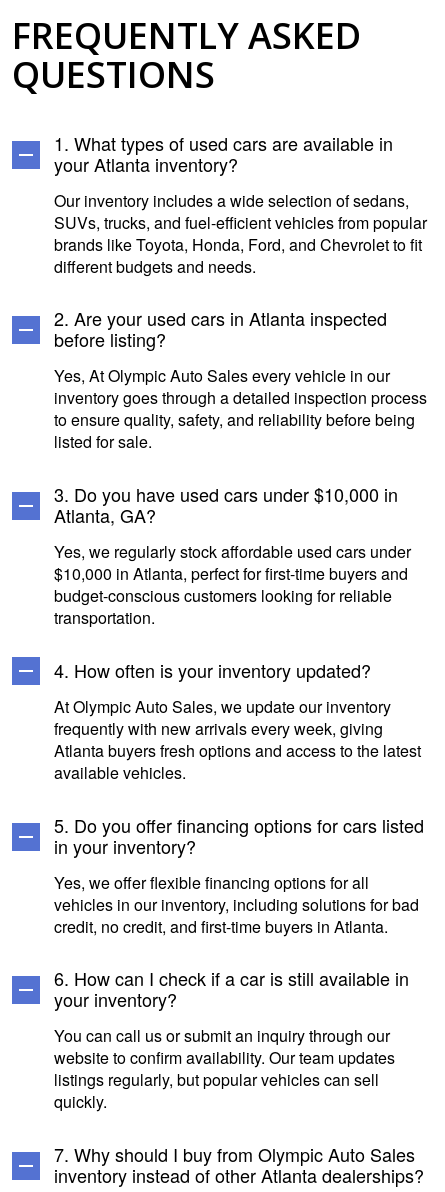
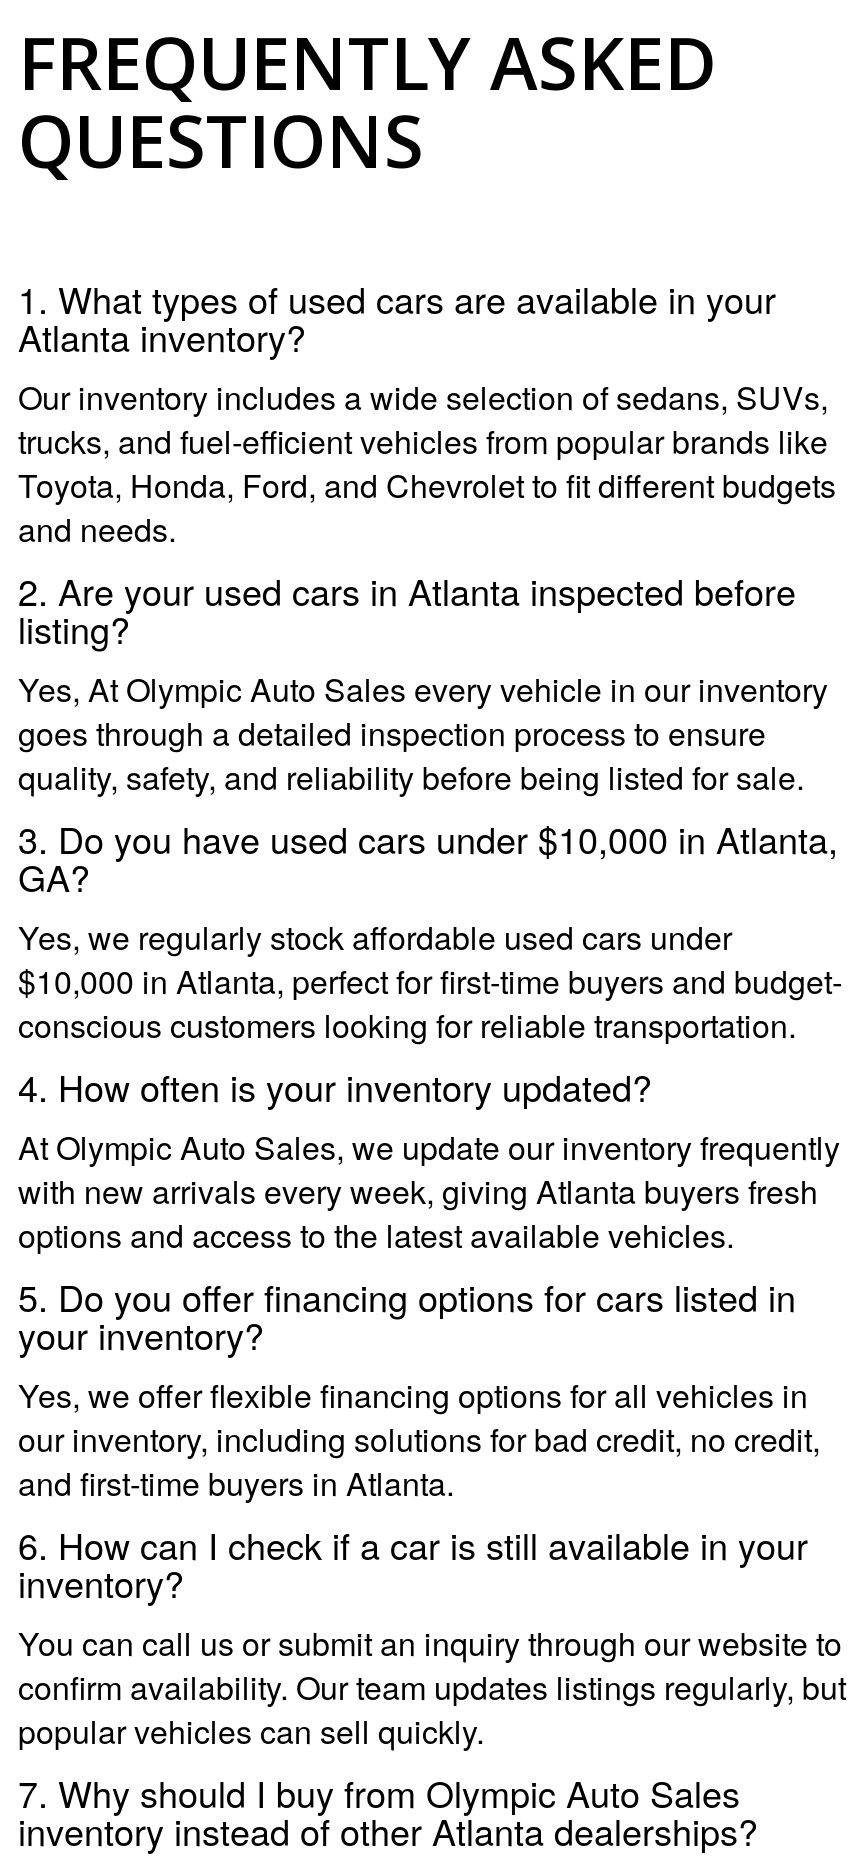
[54,695,424,991] At Olympic Auto Sales, we update our inventory | frequently with new arrivals every week, giving | Atlanta buyers fresh options and access to the latest | available vehicles. | 5. Do you offer financing options for cars listed | in your inventory? | Yes, we offer flexible financing options for all | vehicles in our inventory, including solutions for bad | credit, no credit, and first-time buyers in Atlanta. | 6. How can I check if a car is still available in -> [18,1124,840,1322] At Olympic Auto Sales, we update our inventory frequently | with new arrivals every week, giving Atlanta buyers fresh | options and access to the latest available vehicles. | 5. Do you offer financing options for cars listed in
moved [54,986,177,1012] -> [18,1308,264,1360]: your inventory?
[54,1024,395,1113] You can call us or submit an inquiry through our | website to confirm availability. Our team updates | listings regularly, but popular vehicles can sell | quickly. -> [18,1372,846,1754] Yes, we offer flexible financing options for all vehicles in | our inventory, including solutions for bad credit, no credit, | and first-time buyers in Atlanta. | 6. How can I check if a car is still available in your | inventory? | You can call us or submit an inquiry through our website to | confirm availability. Our team updates listings regularly, but | popular vehicles can sell quickly.

